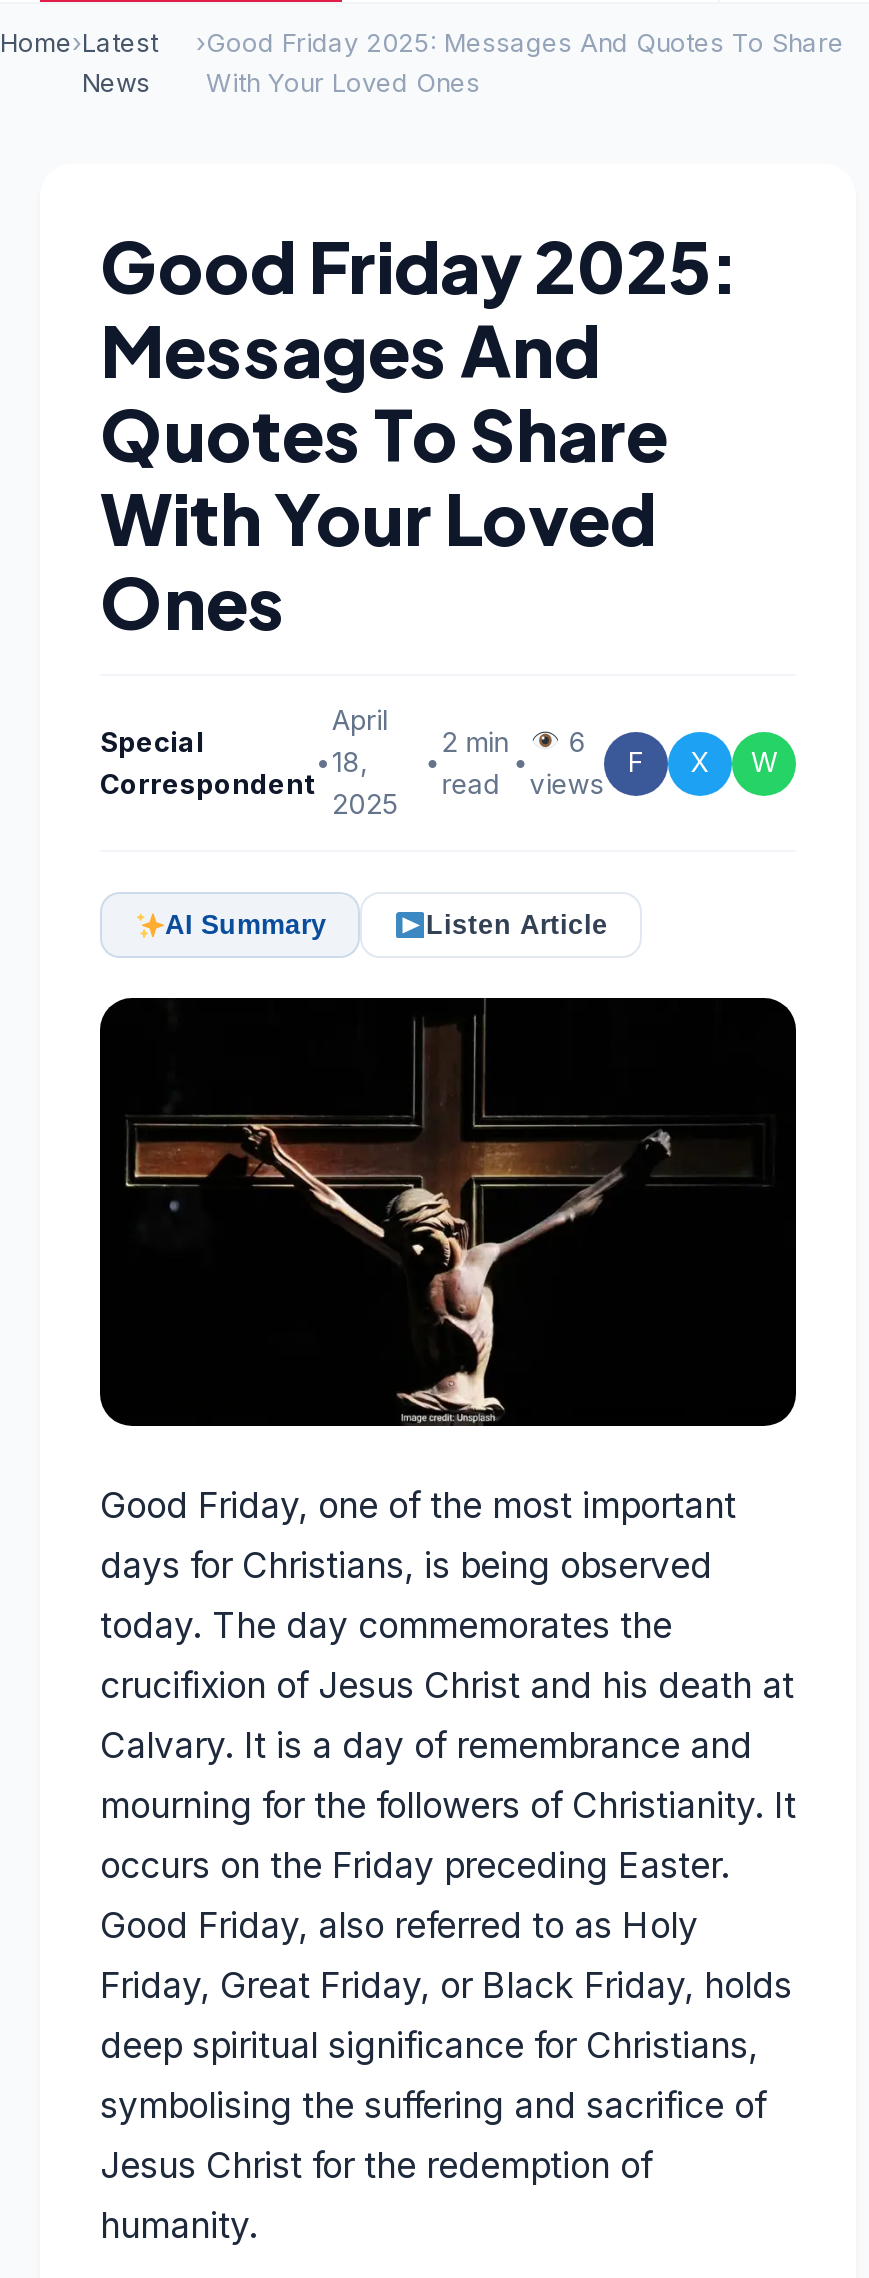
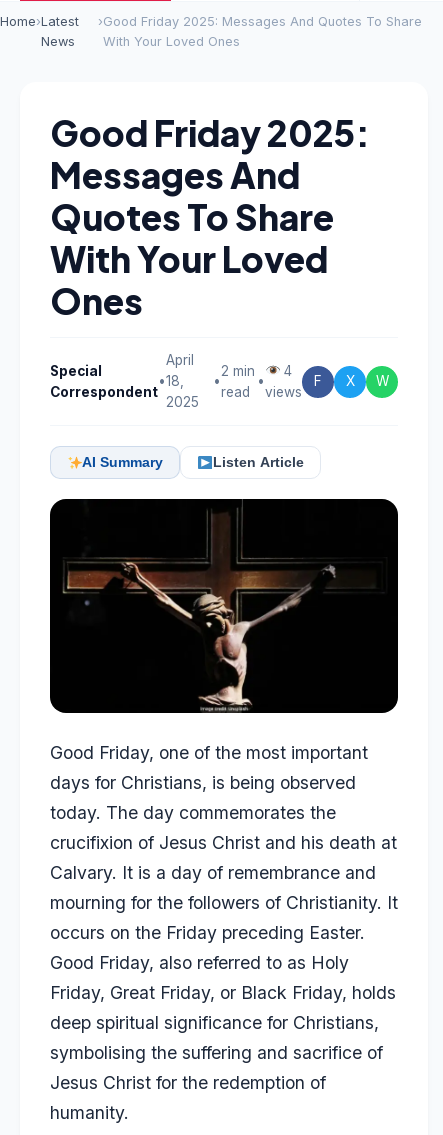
[441,725,586,757] 2 min 6 -> [221,362,292,378] 2 min 4

